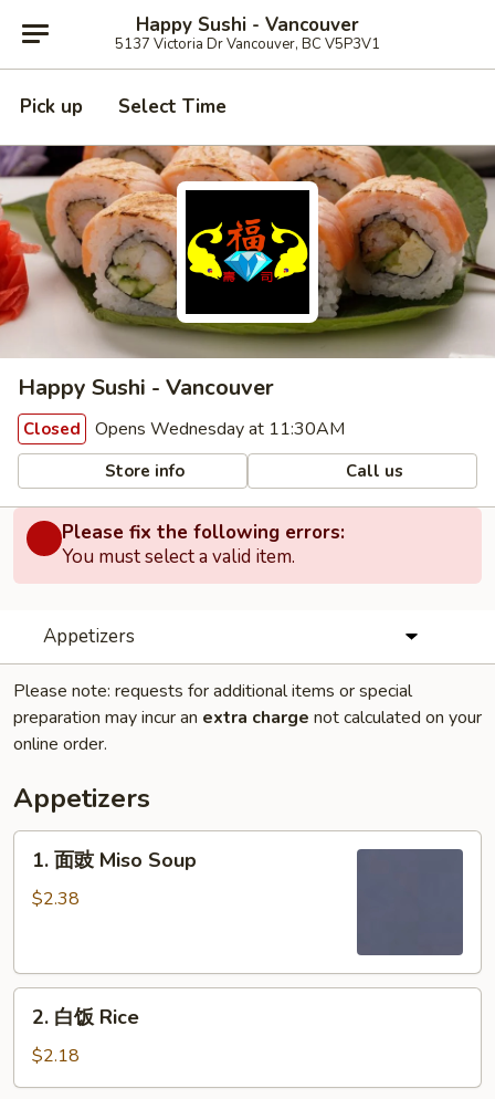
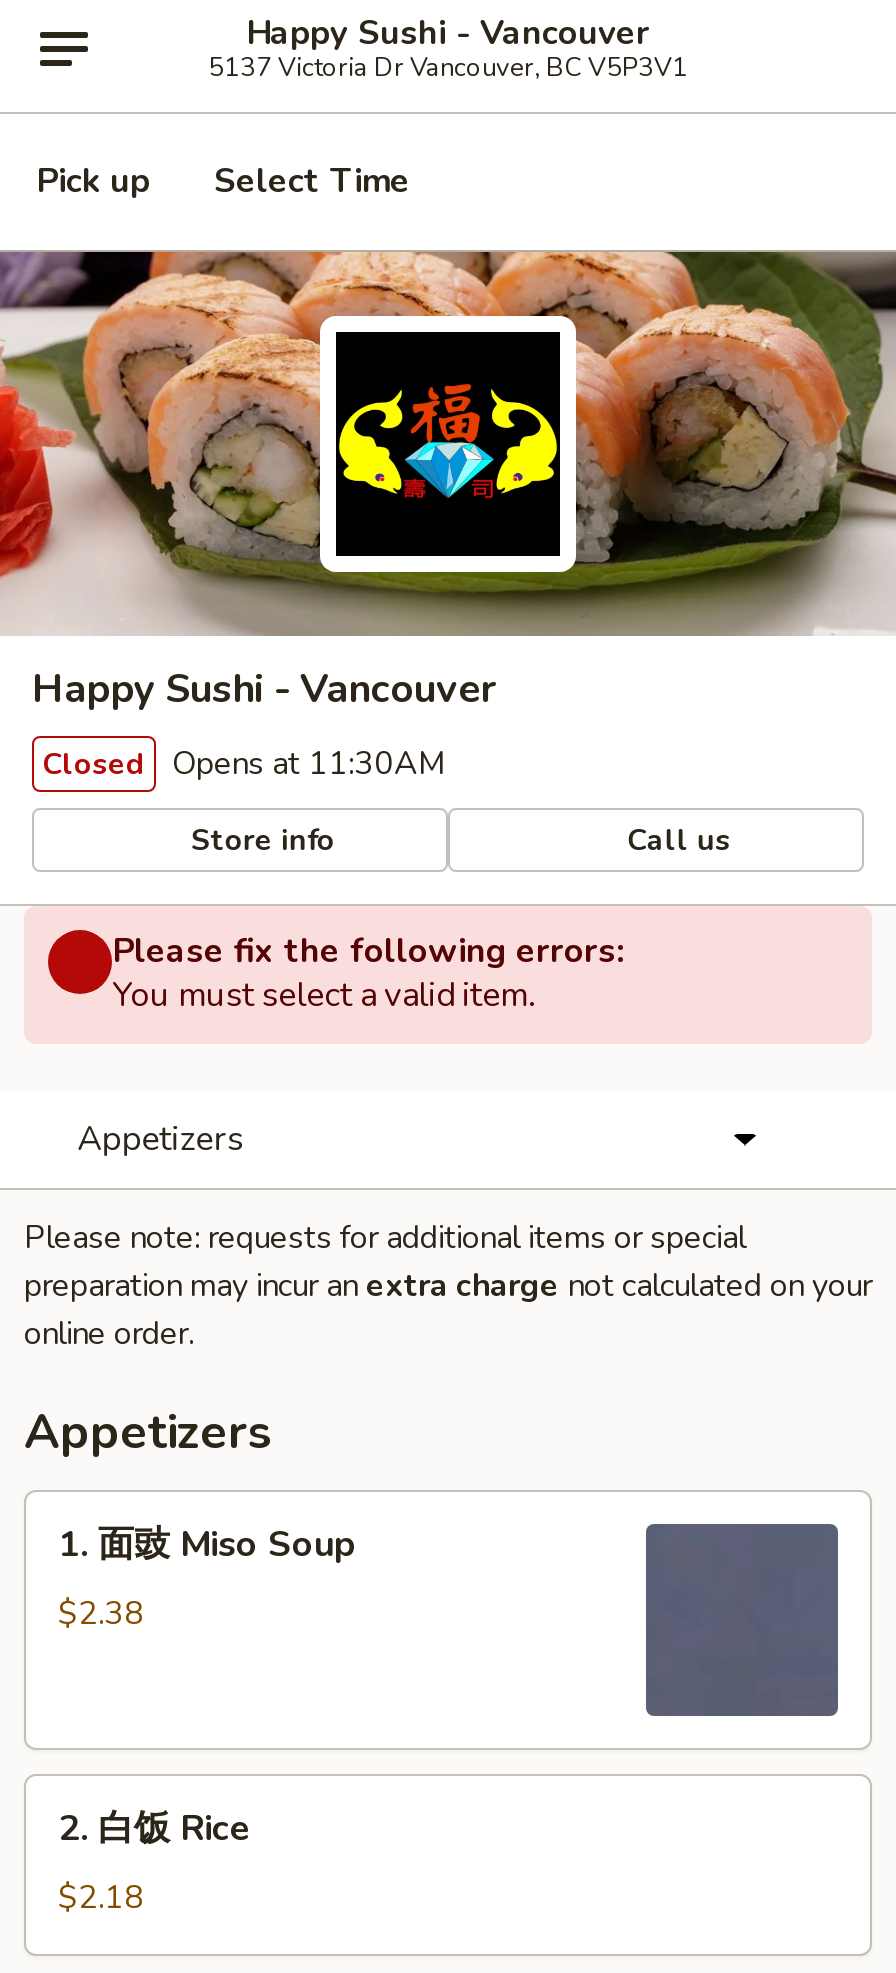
[23,417,345,441] Closed Opens Wednesday at 11:30AM -> [42,742,446,786] Closed Opens at 11:30AM

